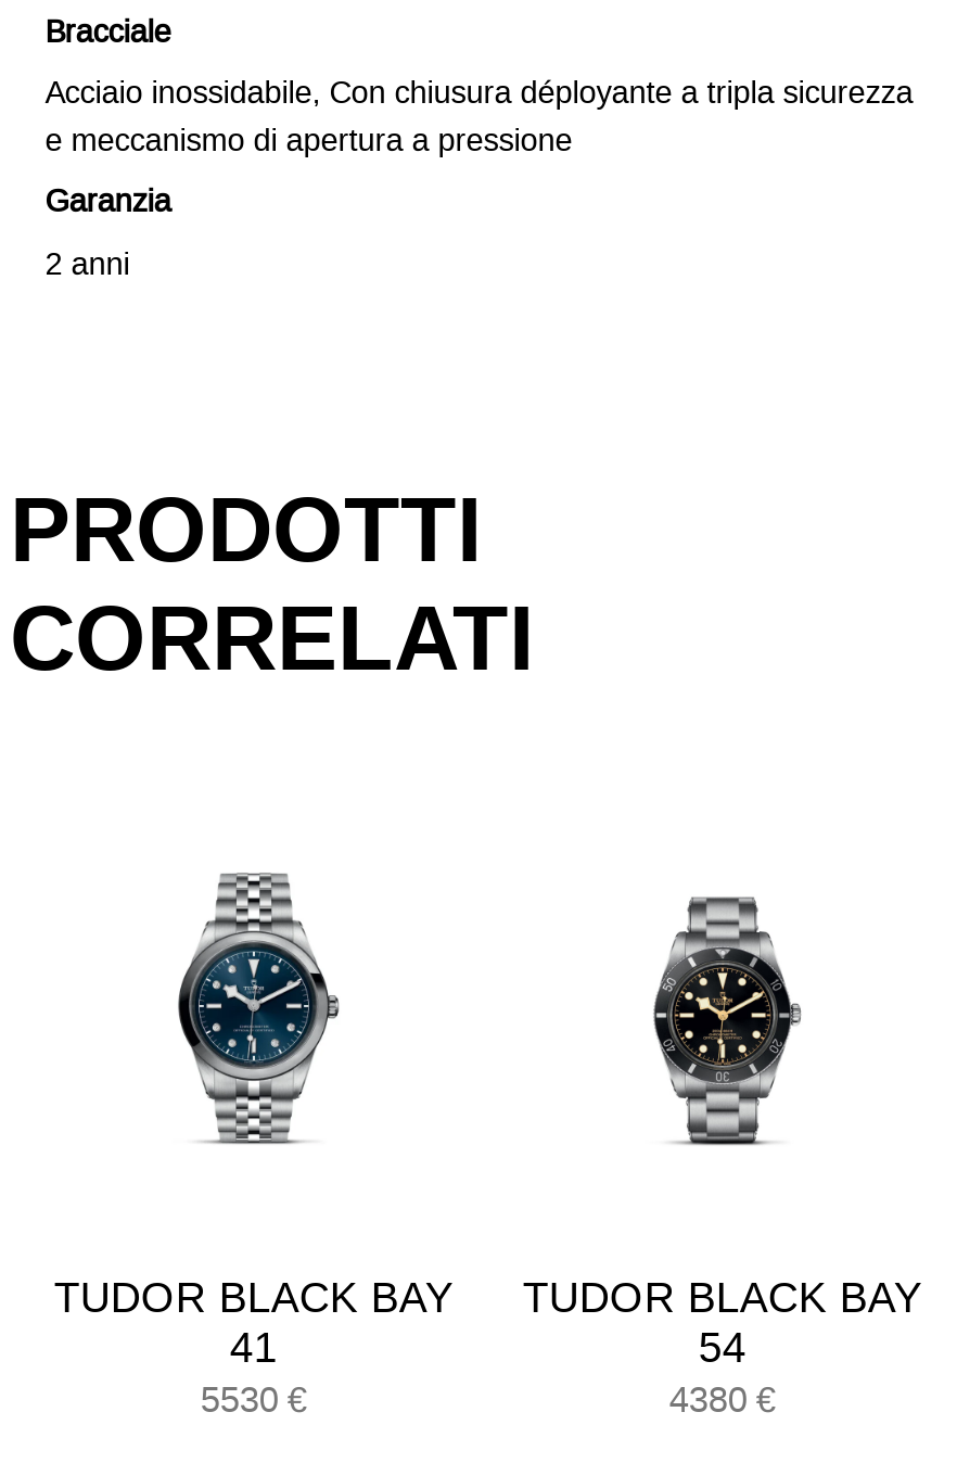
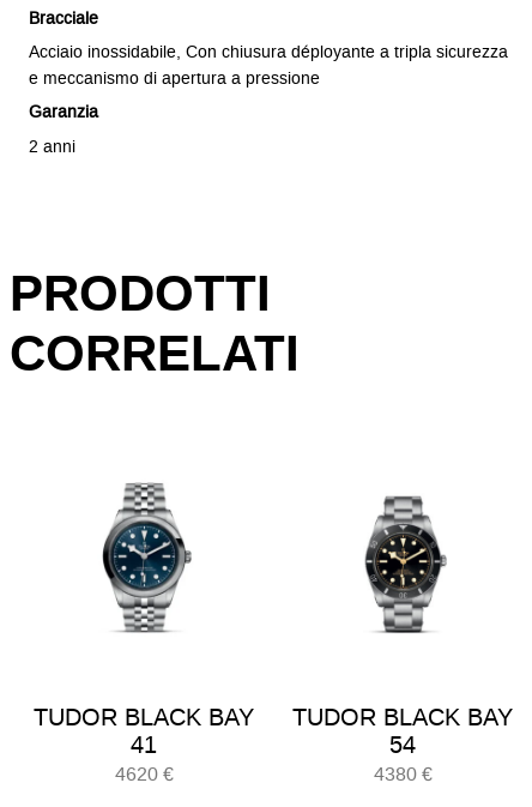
[200,1378,307,1424] 5530 € -> [115,762,173,787] 4620 €

